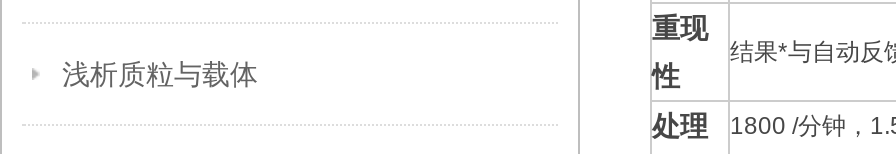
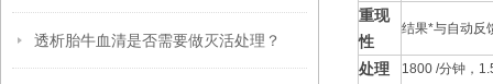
[62,58,258,90] 浅析质粒与载体 -> [34,32,281,49] 透析胎牛血清是否需要做灭活处理？

